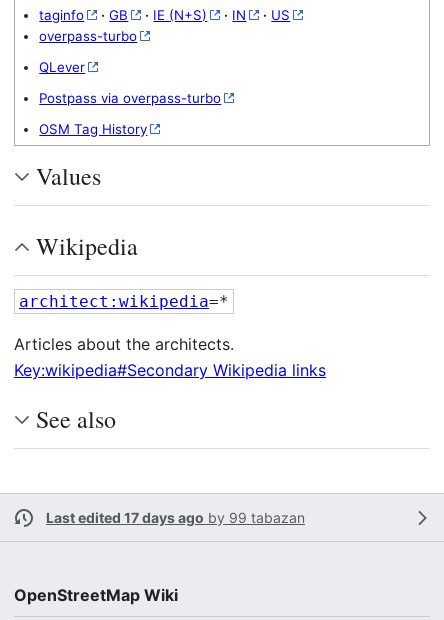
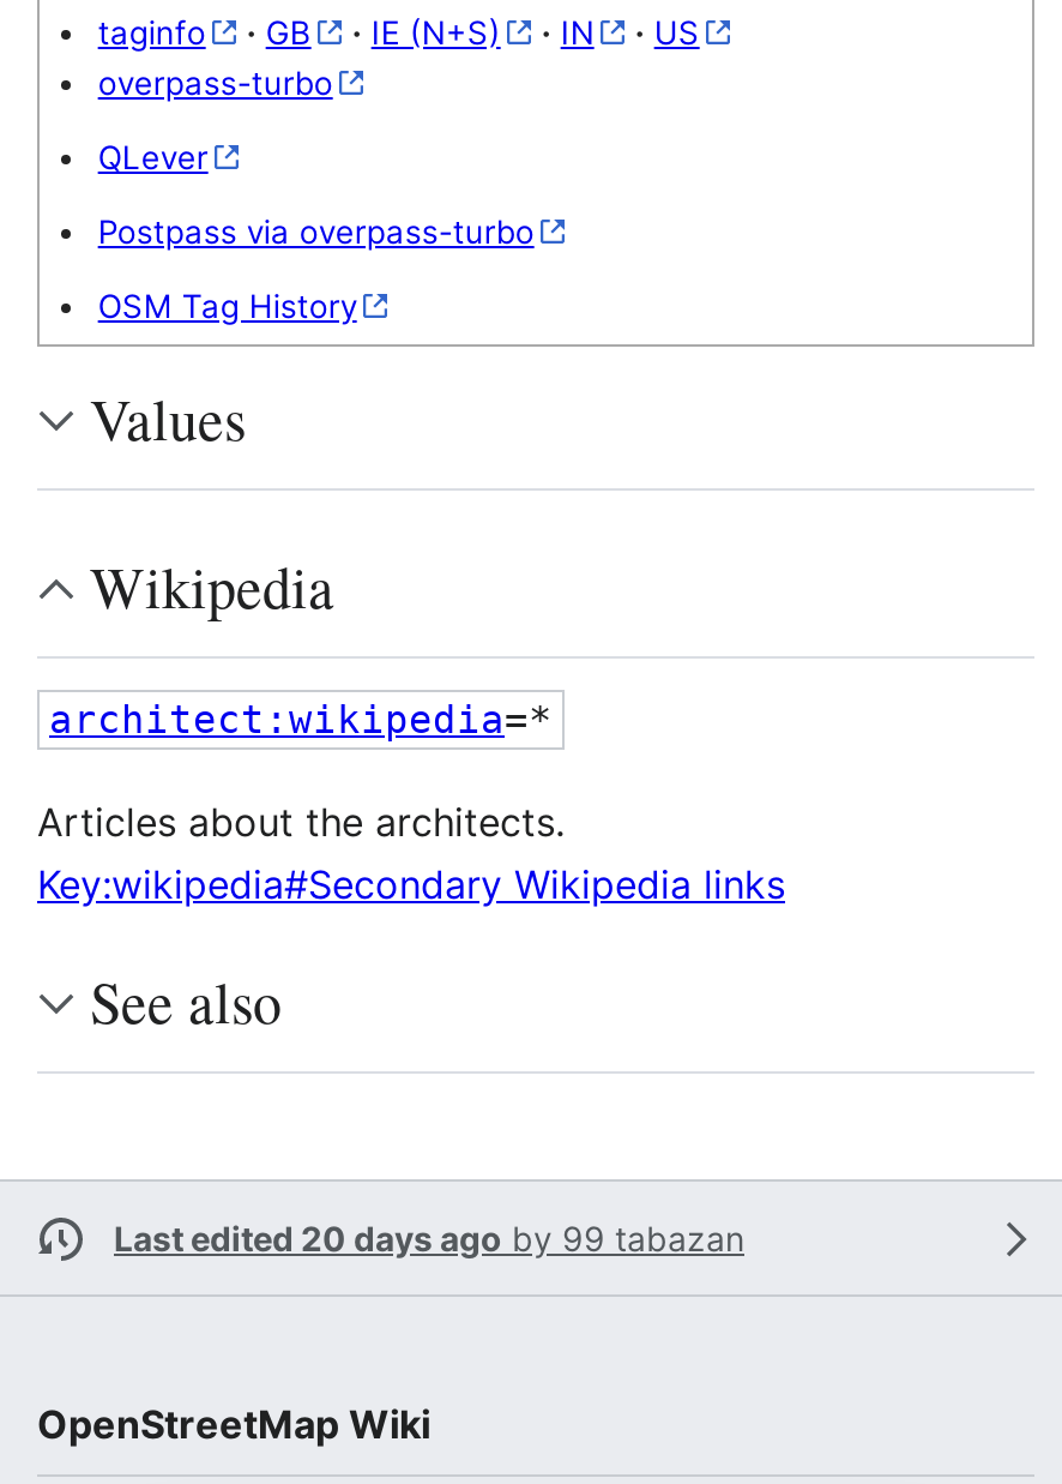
[46,509,305,526] Last edited 17 days ago by 99 tabazan -> [114,1218,744,1258] Last edited 20 days ago by 99 tabazan

